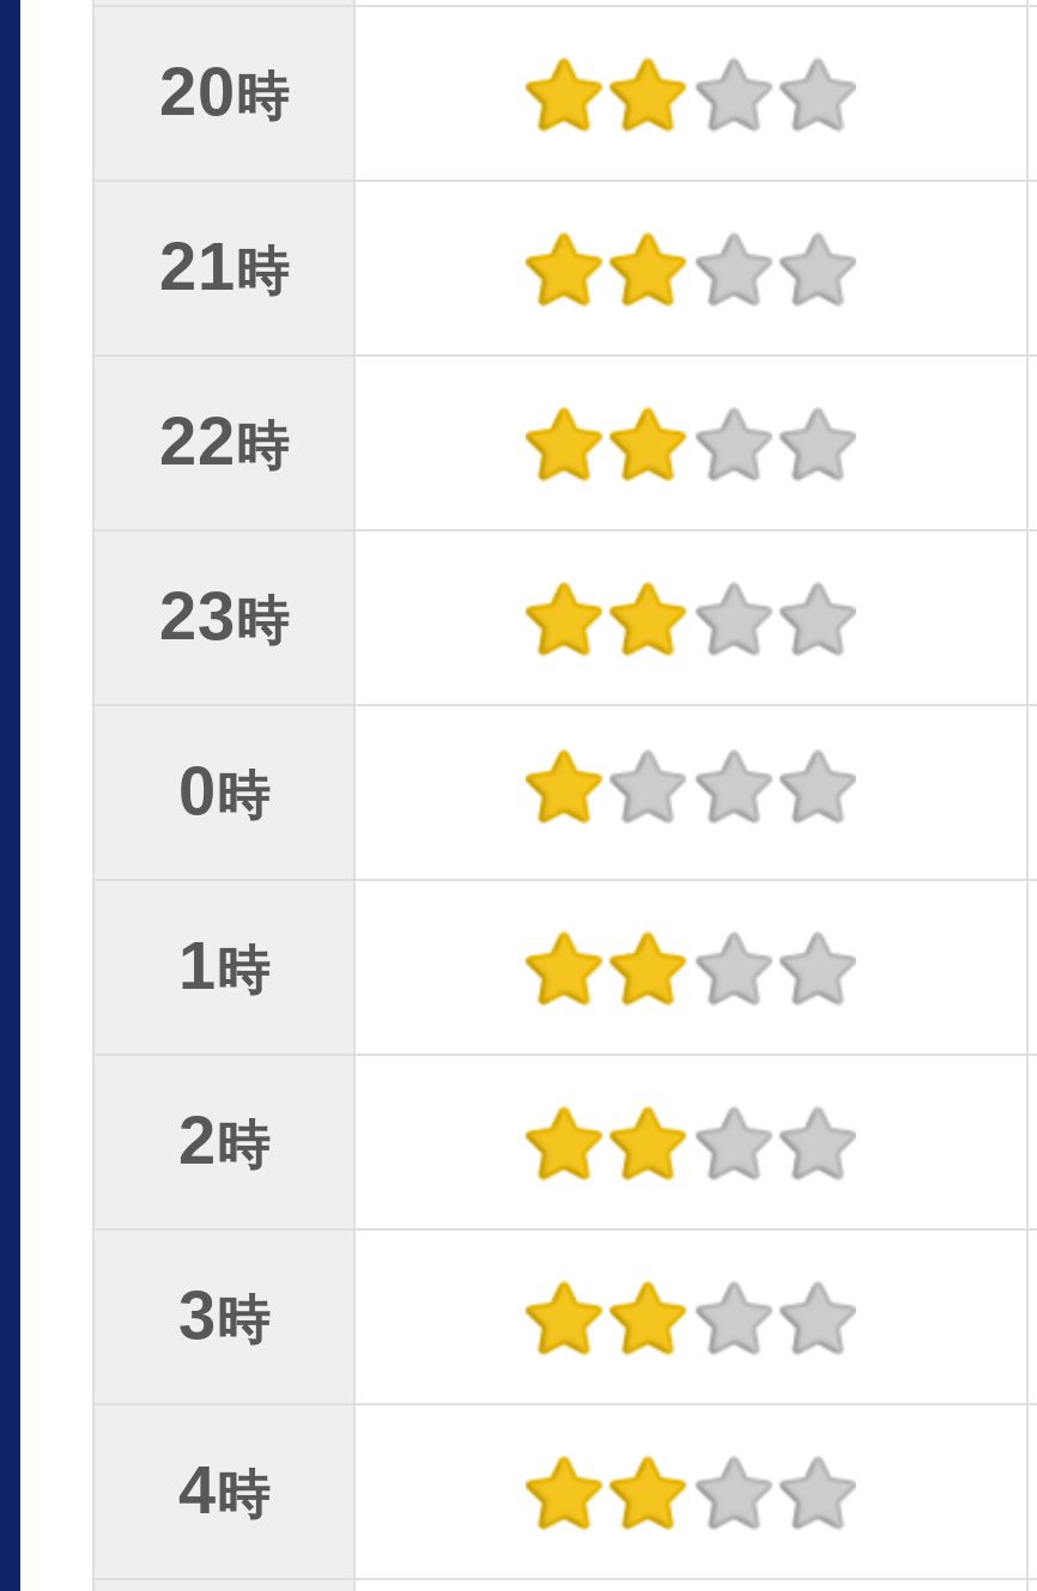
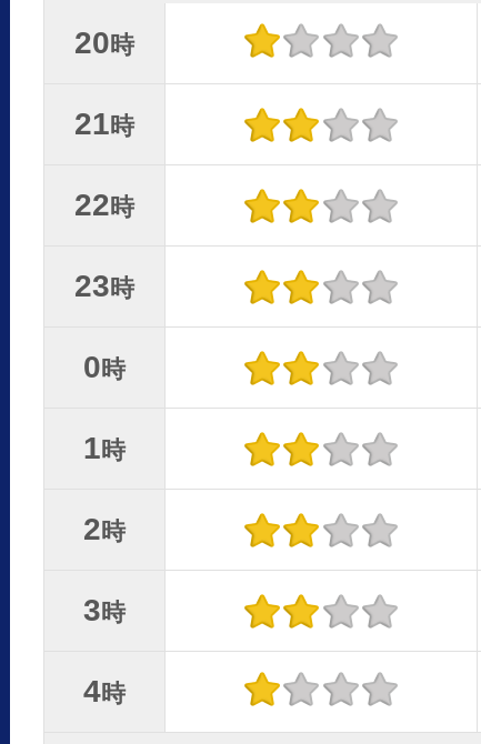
moved [526,53,768,134] -> [244,349,357,386]: [image]
moved [526,747,854,831] -> [244,22,397,61]: [image]
[526,1451,768,1532] [image] -> [244,671,397,710] [image]

